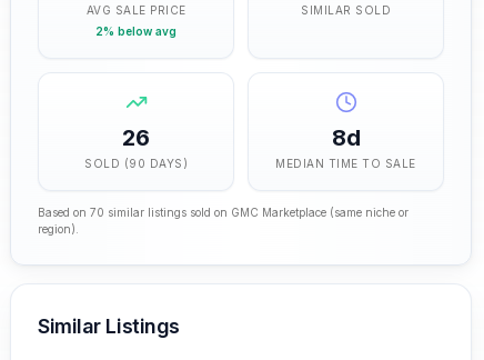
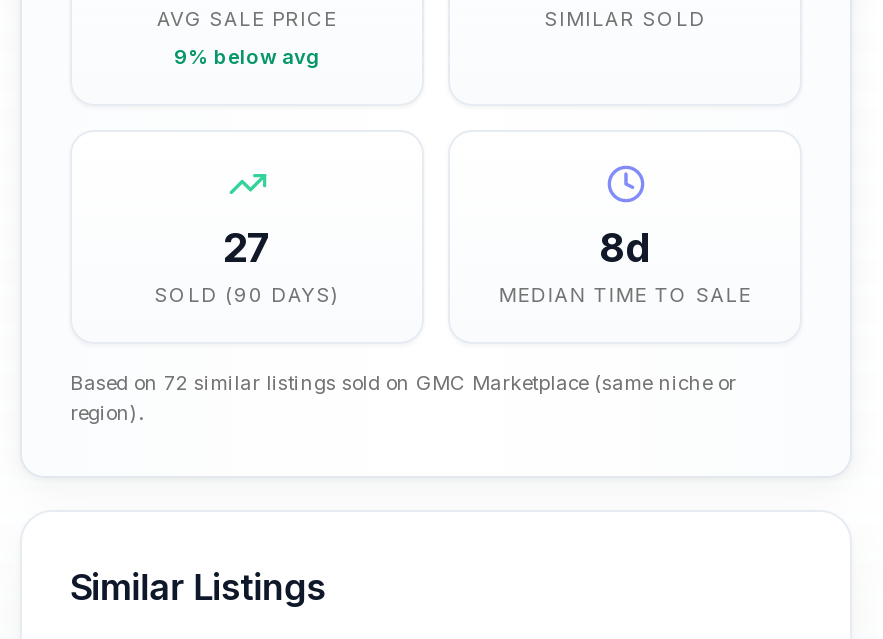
[95,24,177,38] 2% below avg -> [174,44,320,68] 9% below avg
[122,124,150,151] 26 -> [223,224,271,272] 27
[38,206,409,219] Based on 70 similar listings sold on GMC Marketplace (same niche or -> [70,370,736,394] Based on 72 similar listings sold on GMC Marketplace (same niche or

